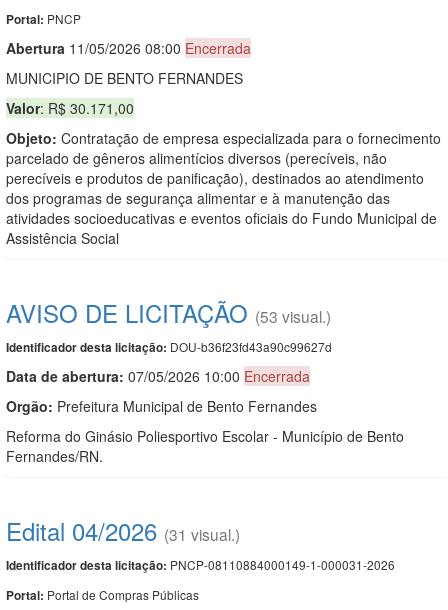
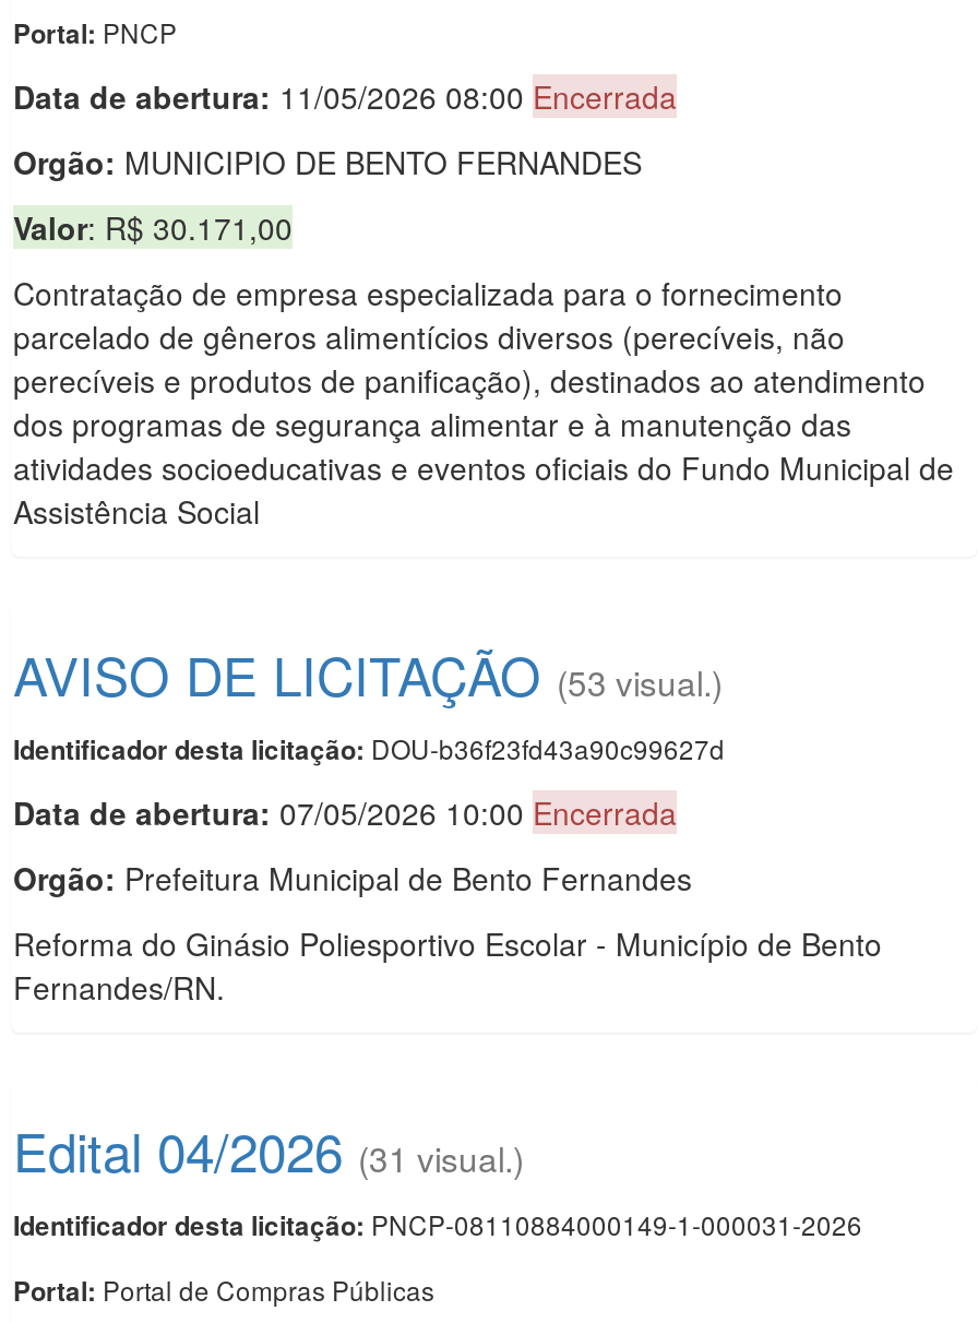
[6,38,251,58] Abertura 11/05/2026 08:00 Encerrada -> [13,73,677,117] Data de abertura: 11/05/2026 08:00 Encerrada
[6,68,243,88] MUNICIPIO DE BENTO FERNANDES -> [13,139,642,183] Orgão: MUNICIPIO DE BENTO FERNANDES
[6,128,441,148] Objeto: Contratação de empresa especializada para o fornecimento -> [13,270,843,314] Contratação de empresa especializada para o fornecimento

